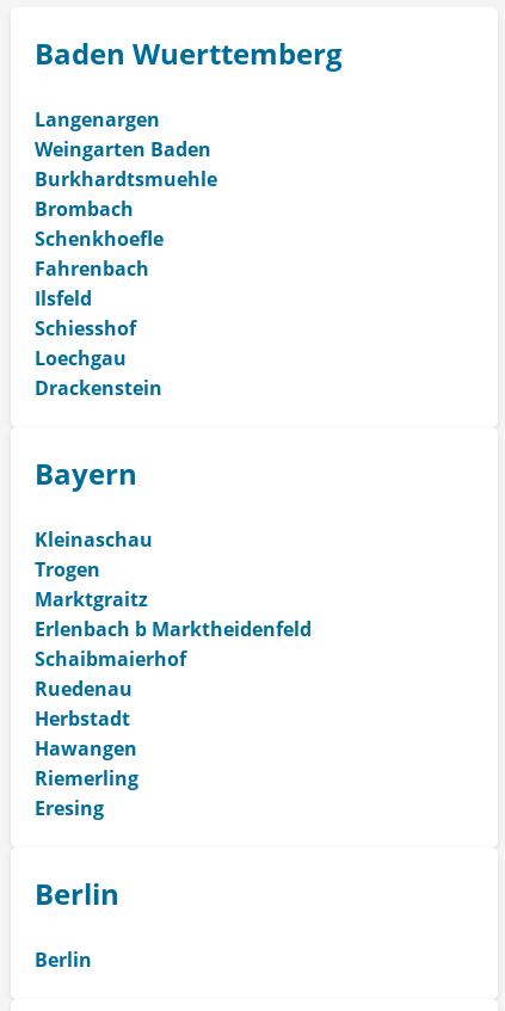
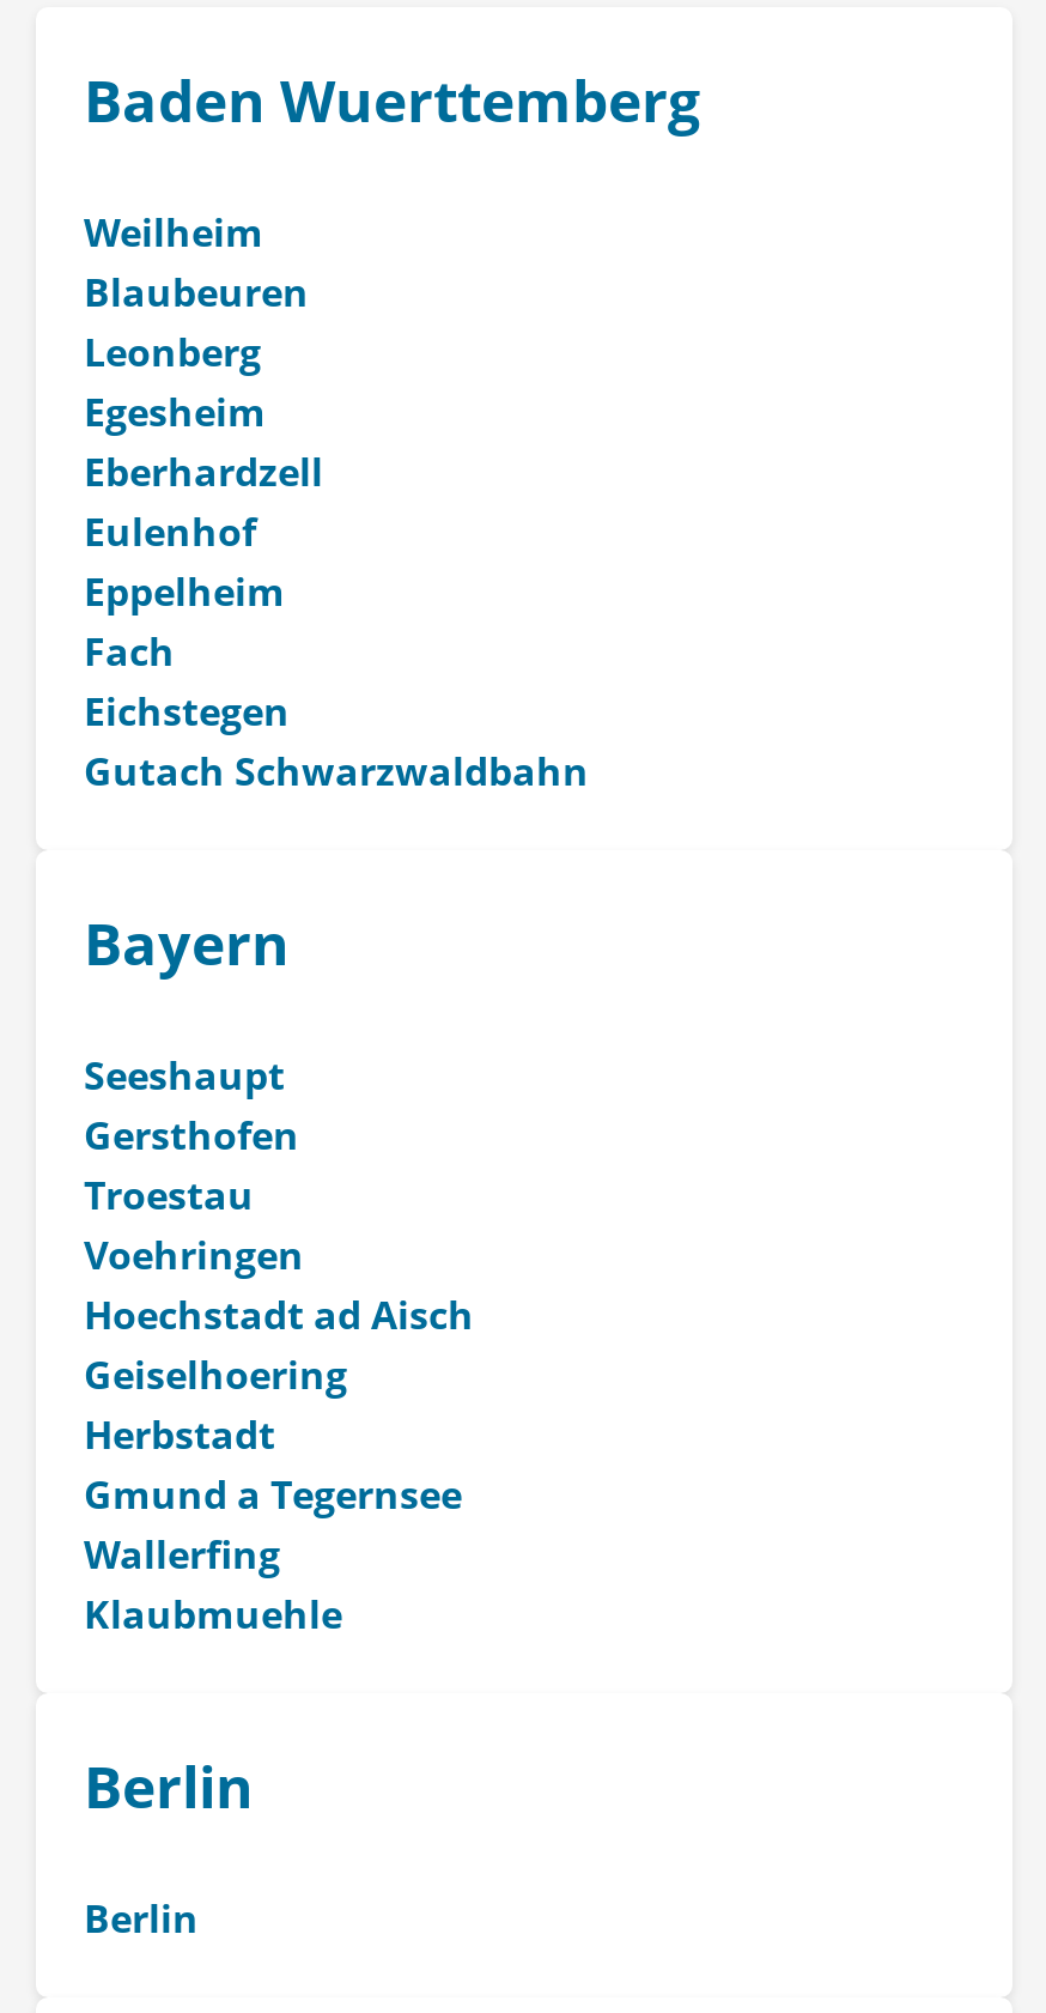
[35,106,217,400] Langenargen | Weingarten Baden | Burkhardtsmuehle | Brombach | Schenkhoefle | Fahrenbach | Ilsfeld | Schiesshof | Loechgau | Drackenstein -> [84,205,589,796] Weilheim | Blaubeuren | Leonberg | Egesheim | Eberhardzell | Eulenhof | Eppelheim | Fach | Eichstegen | Gutach Schwarzwaldbahn
[35,526,312,701] Kleinaschau | Trogen | Marktgraitz | Erlenbach b Marktheidenfeld | Schaibmaierhof | Ruedenau -> [84,1048,474,1400] Seeshaupt | Gersthofen | Troestau | Voehringen | Hoechstadt ad Aisch | Geiselhoering
[35,735,138,821] Hawangen | Riemerling | Eresing -> [84,1467,462,1639] Gmund a Tegernsee | Wallerfing | Klaubmuehle

